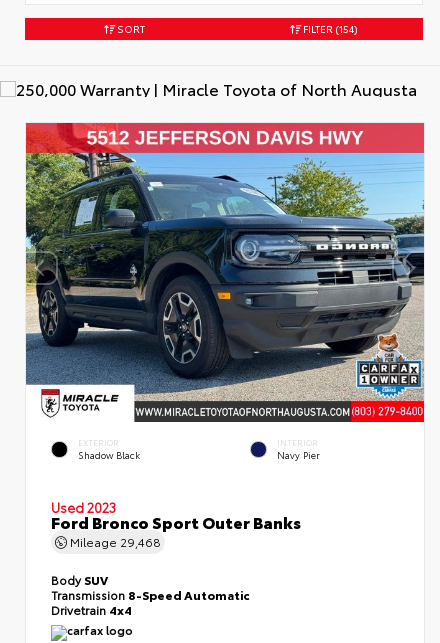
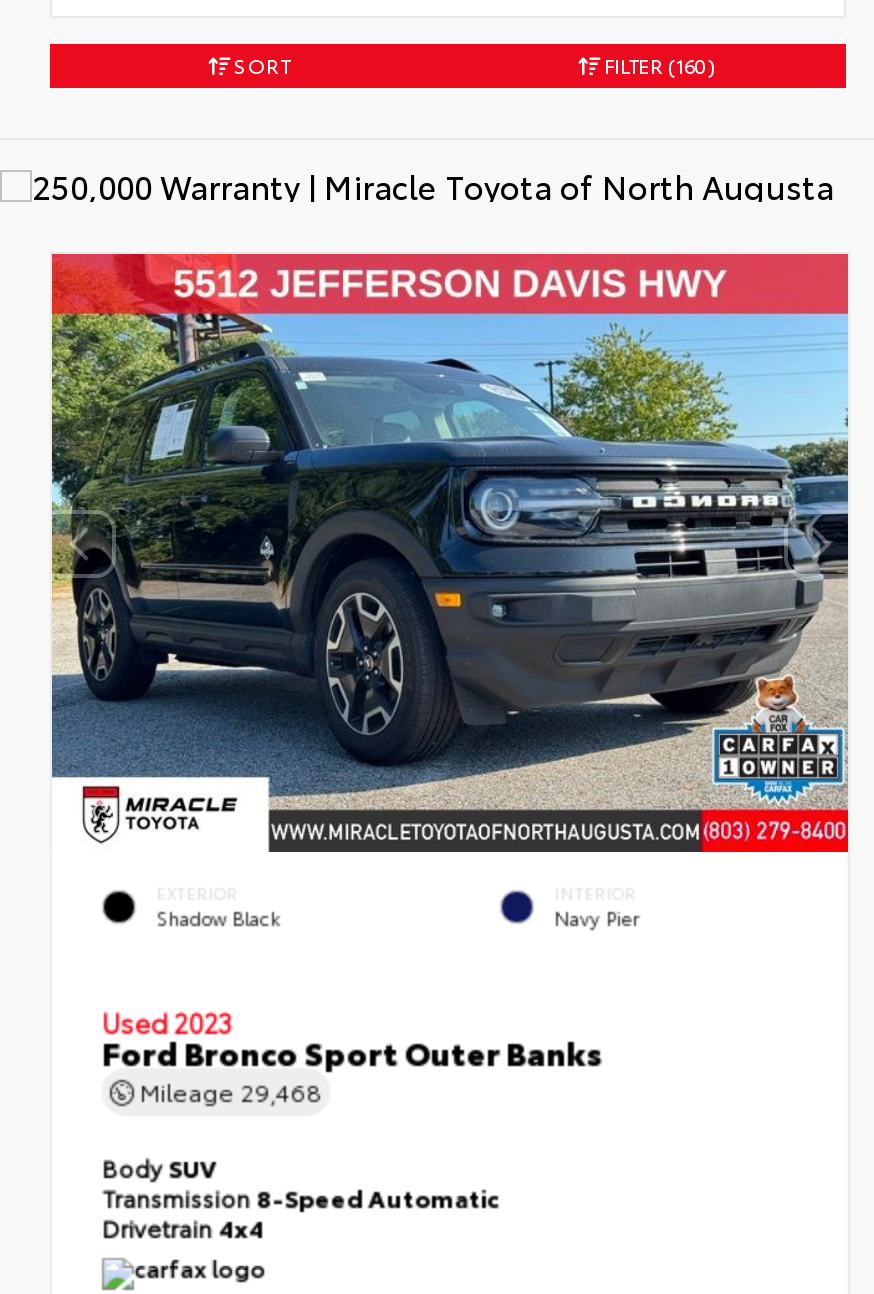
[300,21,357,36] FILTER (154) -> [600,50,716,80] FILTER (160)

